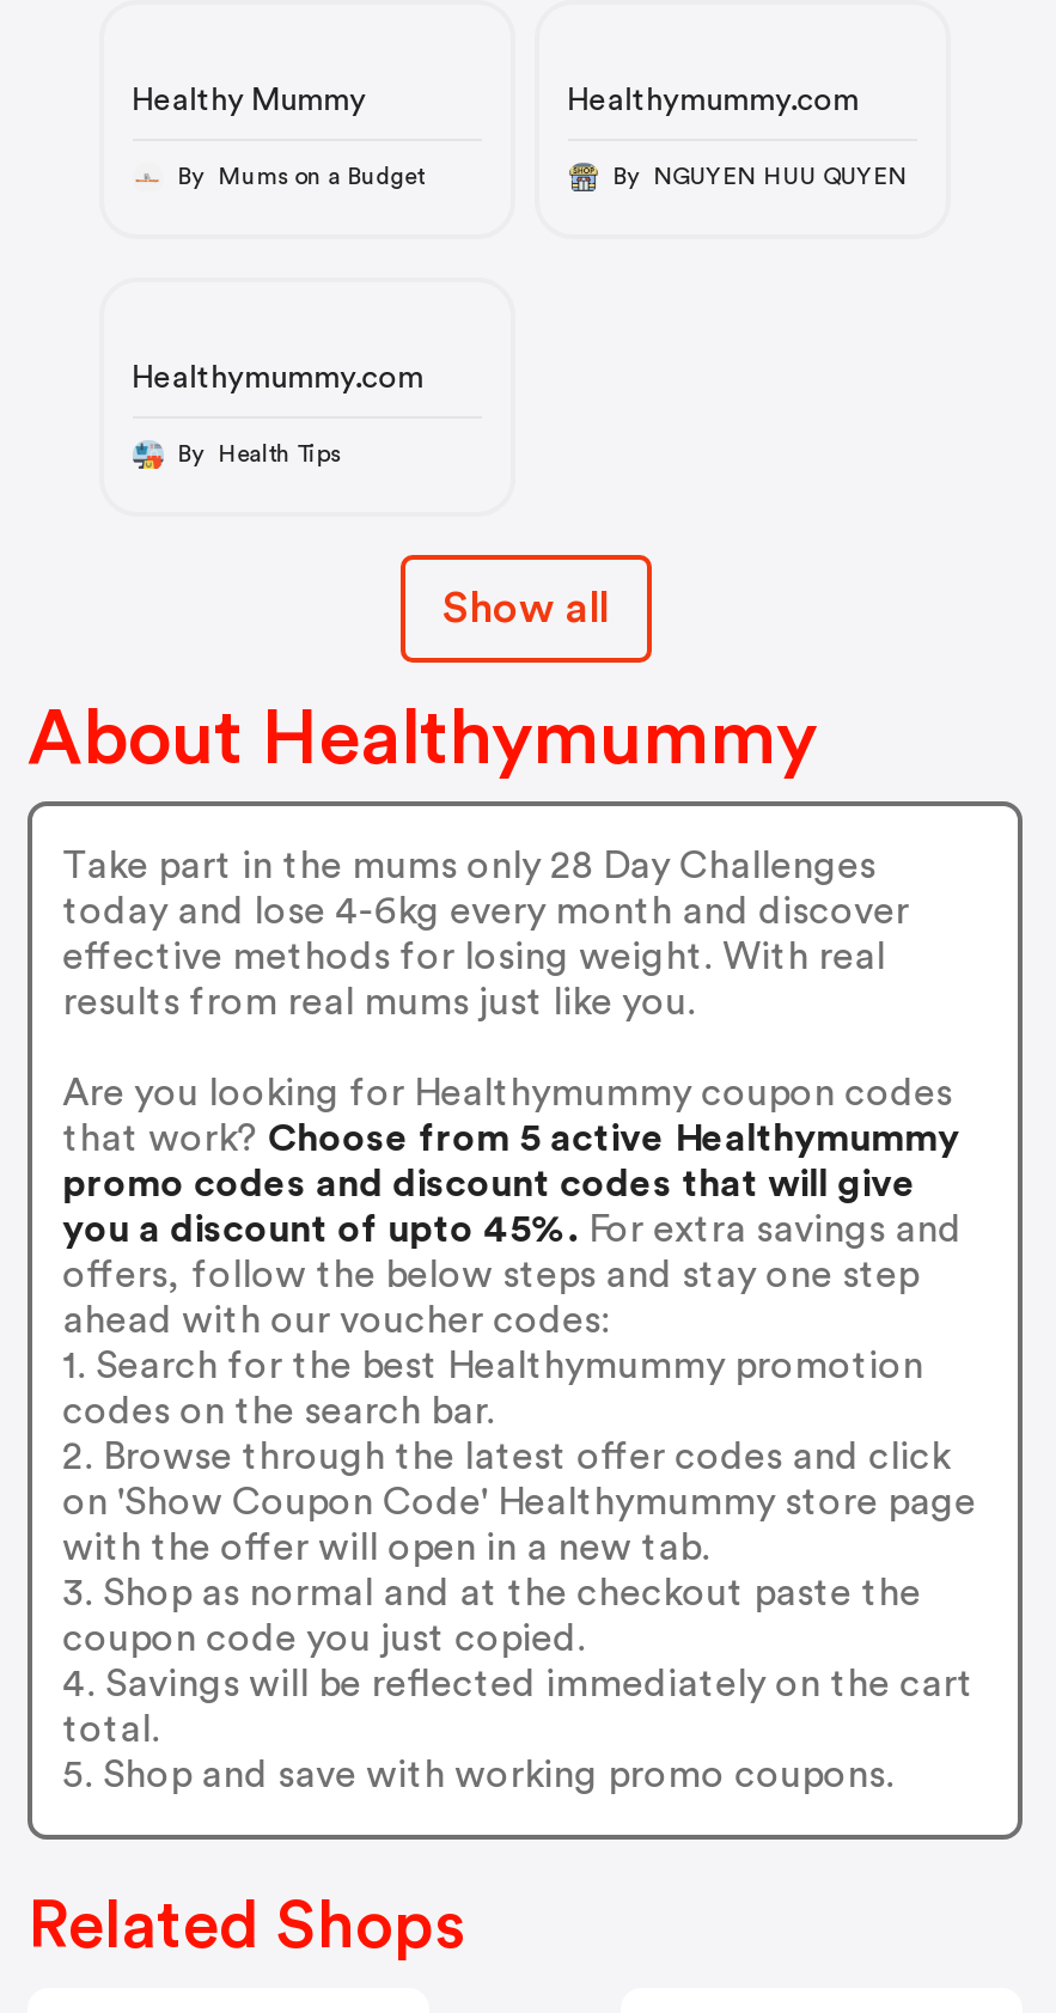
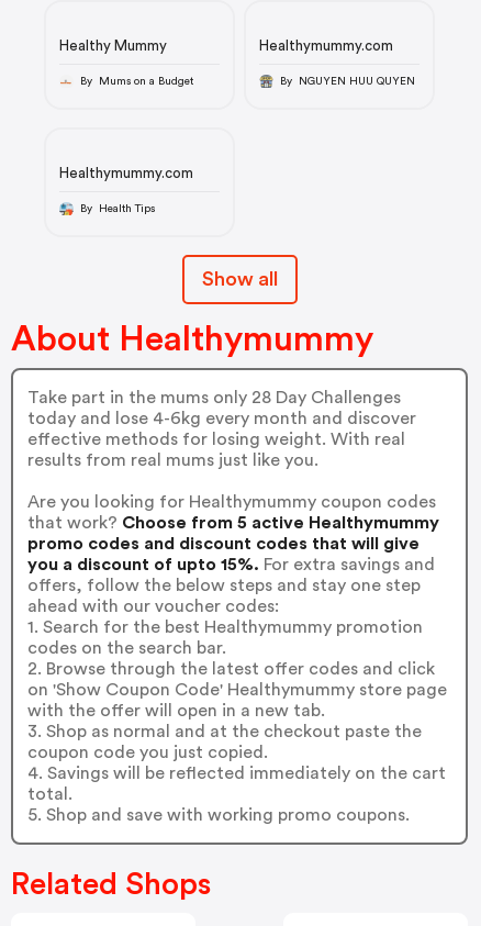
[62,1210,962,1249] you a discount of upto 45%. For extra savings and -> [27,556,434,573] you a discount of upto 15%. For extra savings and

